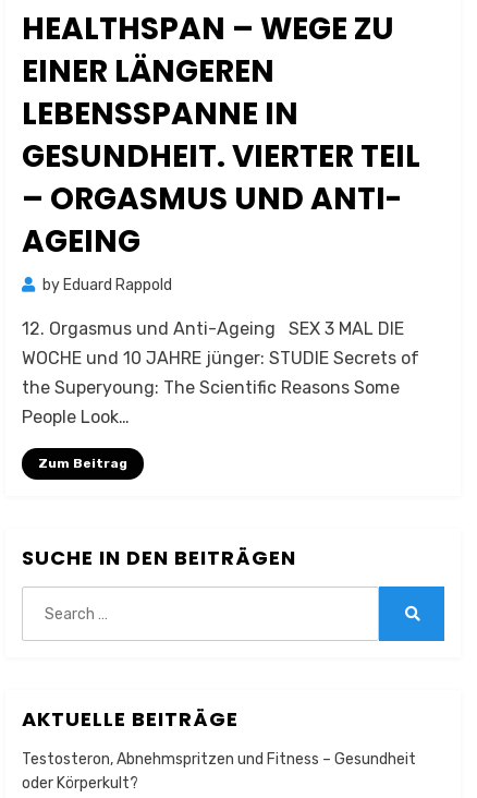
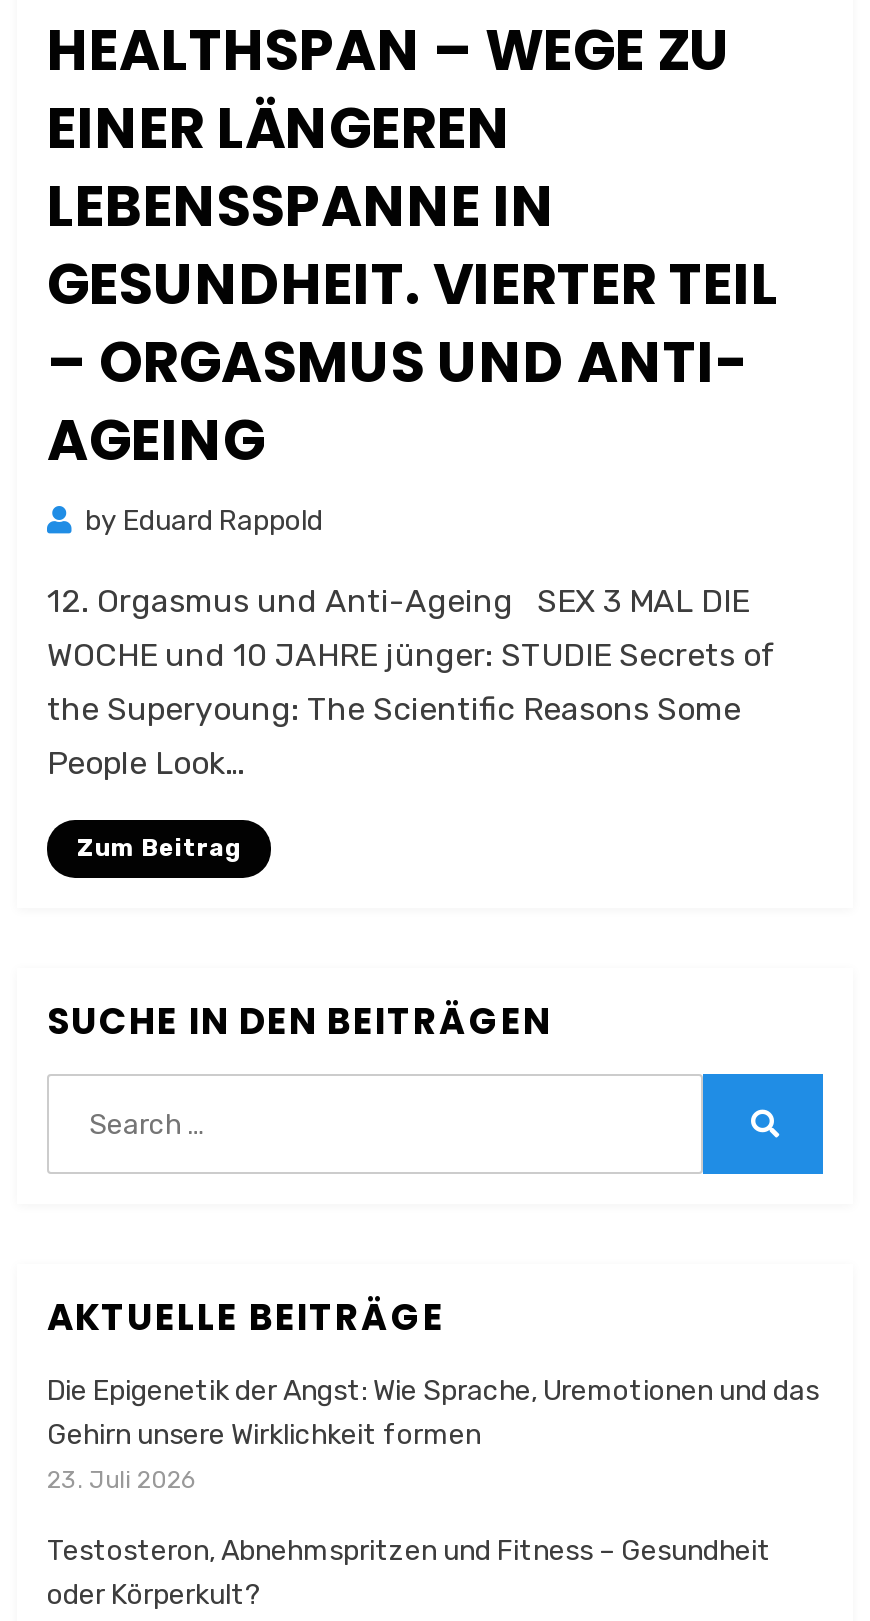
none -> [47,1374,819,1494] Die Epigenetik der Angst: Wie Sprache, Uremotionen und das | Gehirn unsere Wirklichkeit formen | 23. Juli 2026

